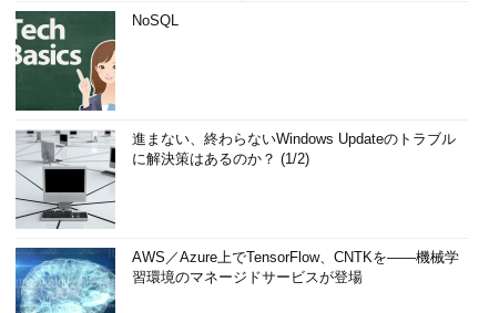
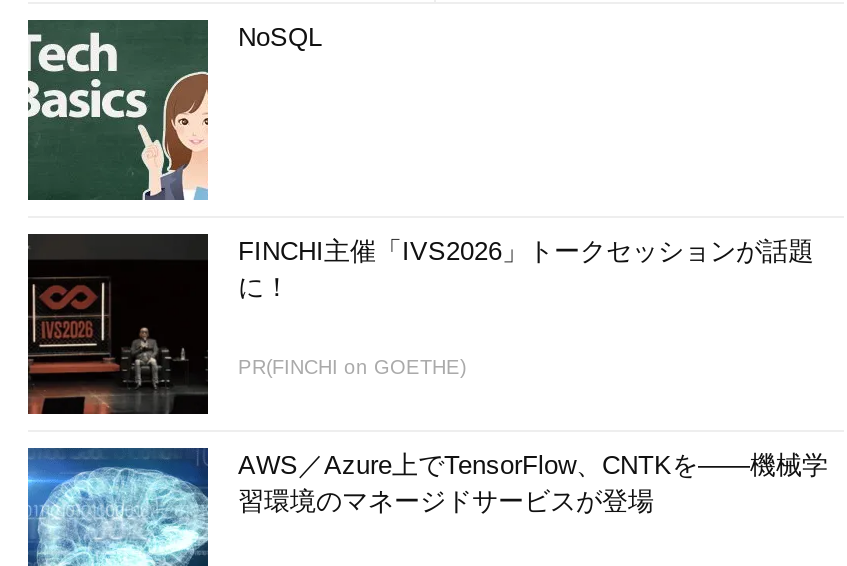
[16,129,456,229] [image] | 進まない、終わらないWindows Updateのトラブル | に解決策はあるのか？ (1/2) -> [26,232,814,416] [image] | FINCHI主催「IVS2026」トークセッションが話題 | に！ | PR(FINCHI on GOETHE)

